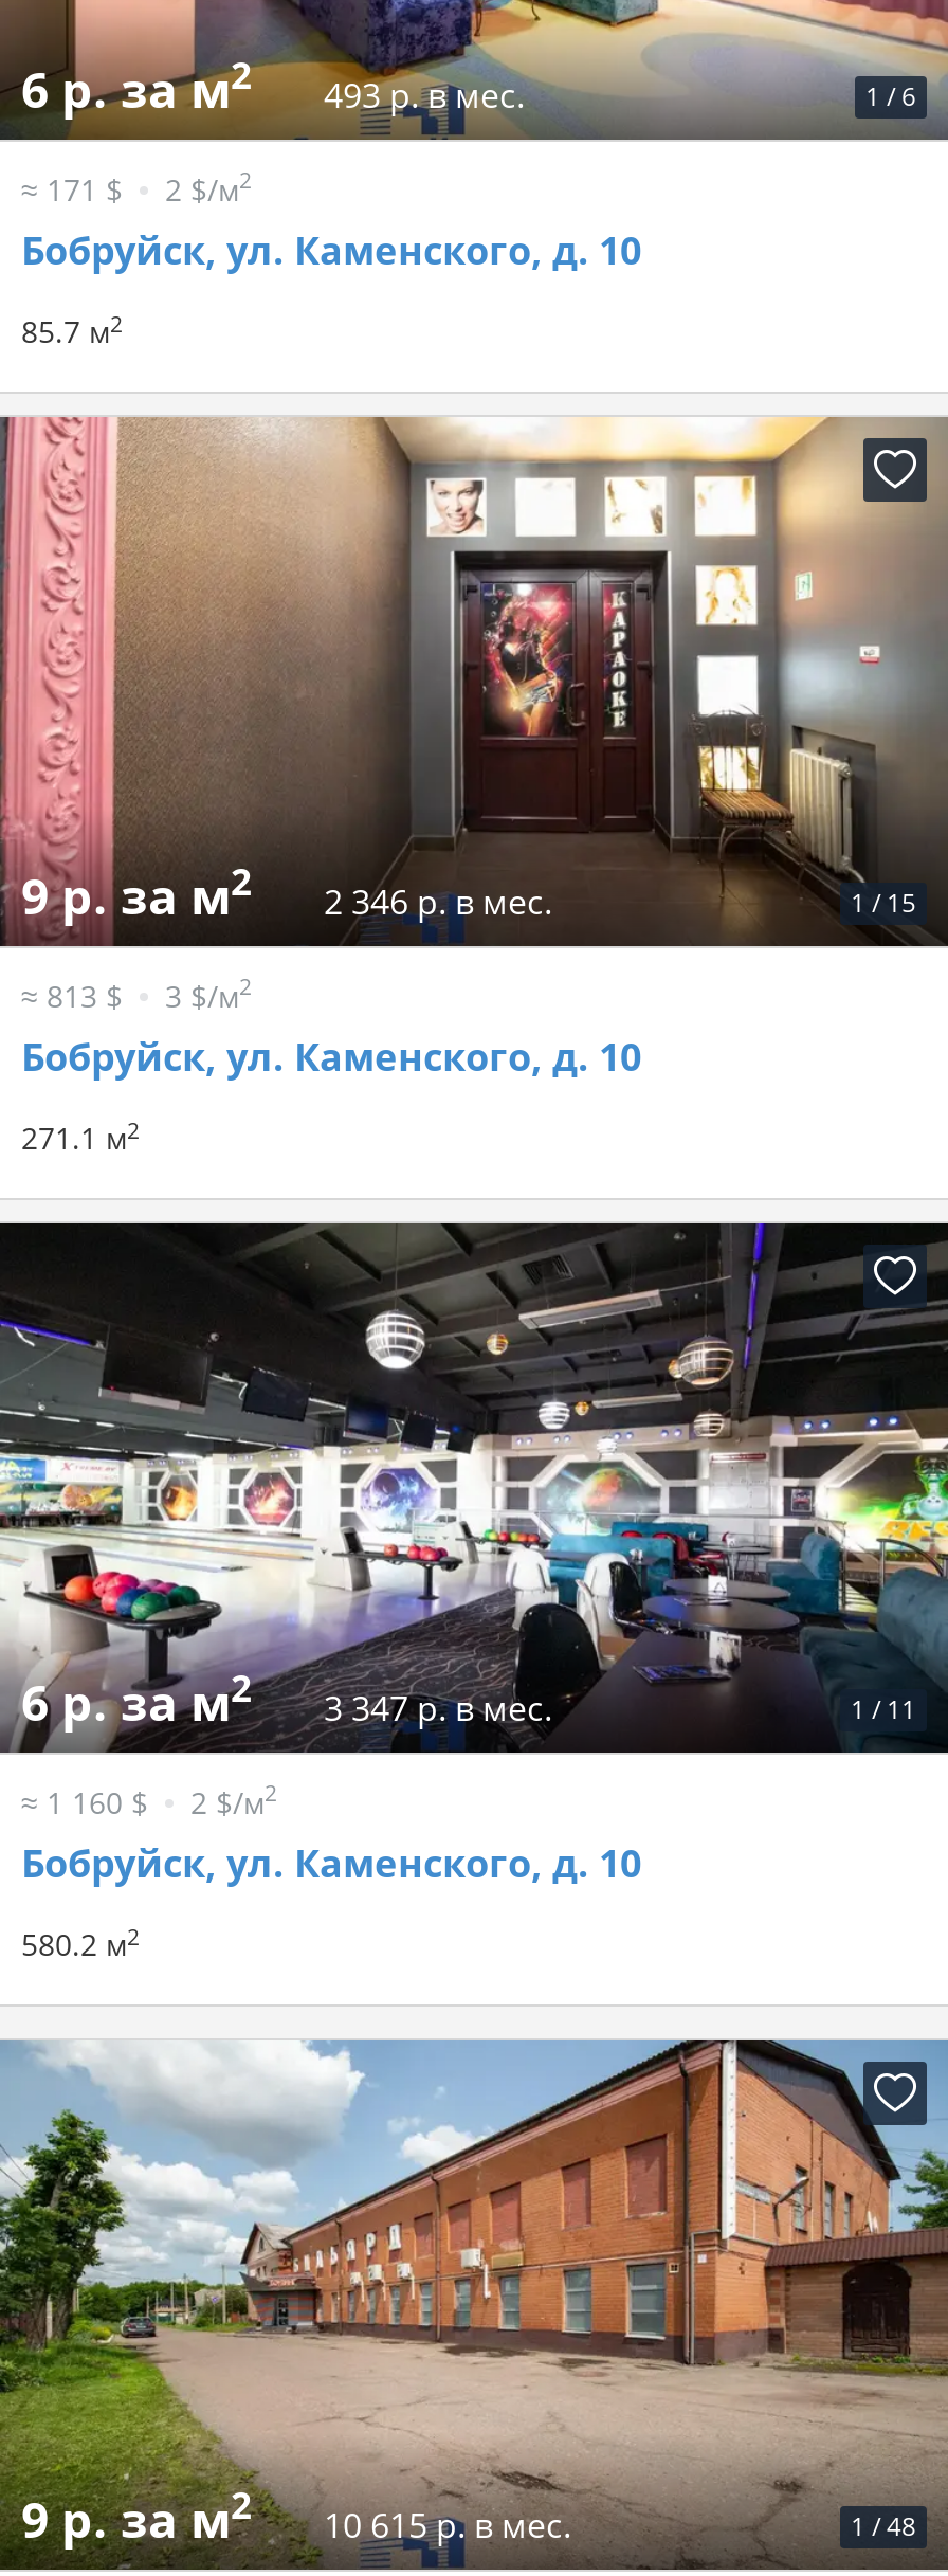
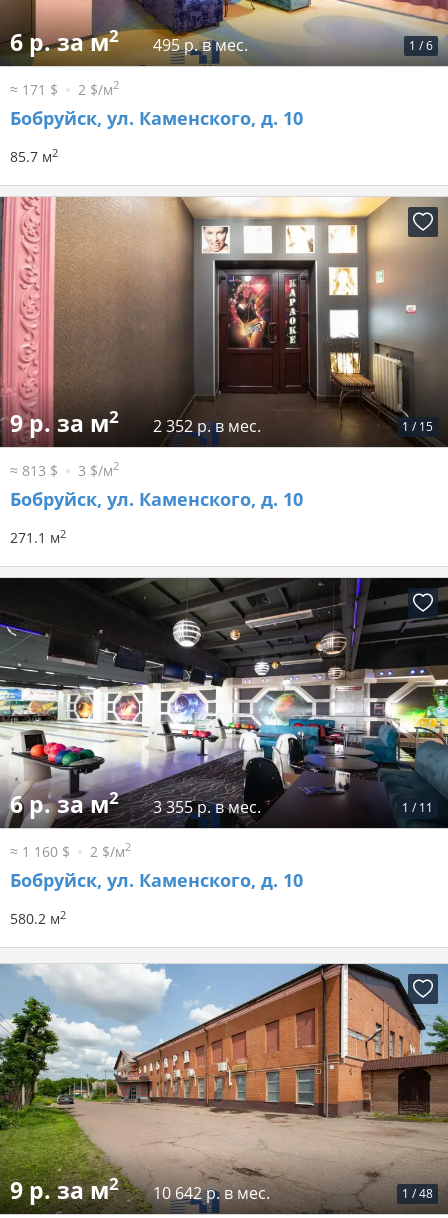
[21,52,525,123] 6 р. за м2 493 р. в мес. -> [10,24,248,58] 6 р. за м2 495 р. в мес.
[21,858,552,929] 9 р. за м2 2 346 р. в мес. -> [10,405,261,439] 9 р. за м2 2 352 р. в мес.
[315,1685,552,1731] 3 347 р. в мес. -> [149,796,261,818] 3 355 р. в мес.
[21,2482,571,2553] 9 р. за м2 10 615 р. в мес. -> [10,1172,270,1206] 9 р. за м2 10 642 р. в мес.

